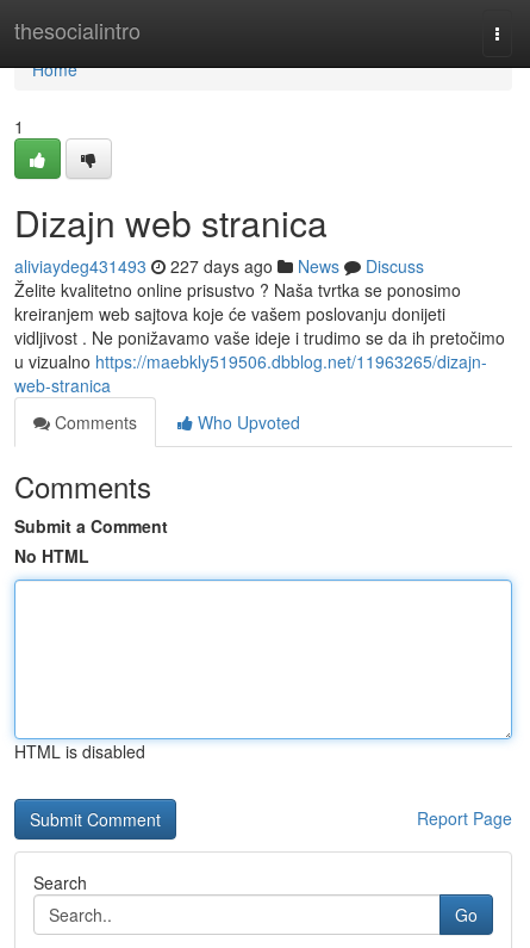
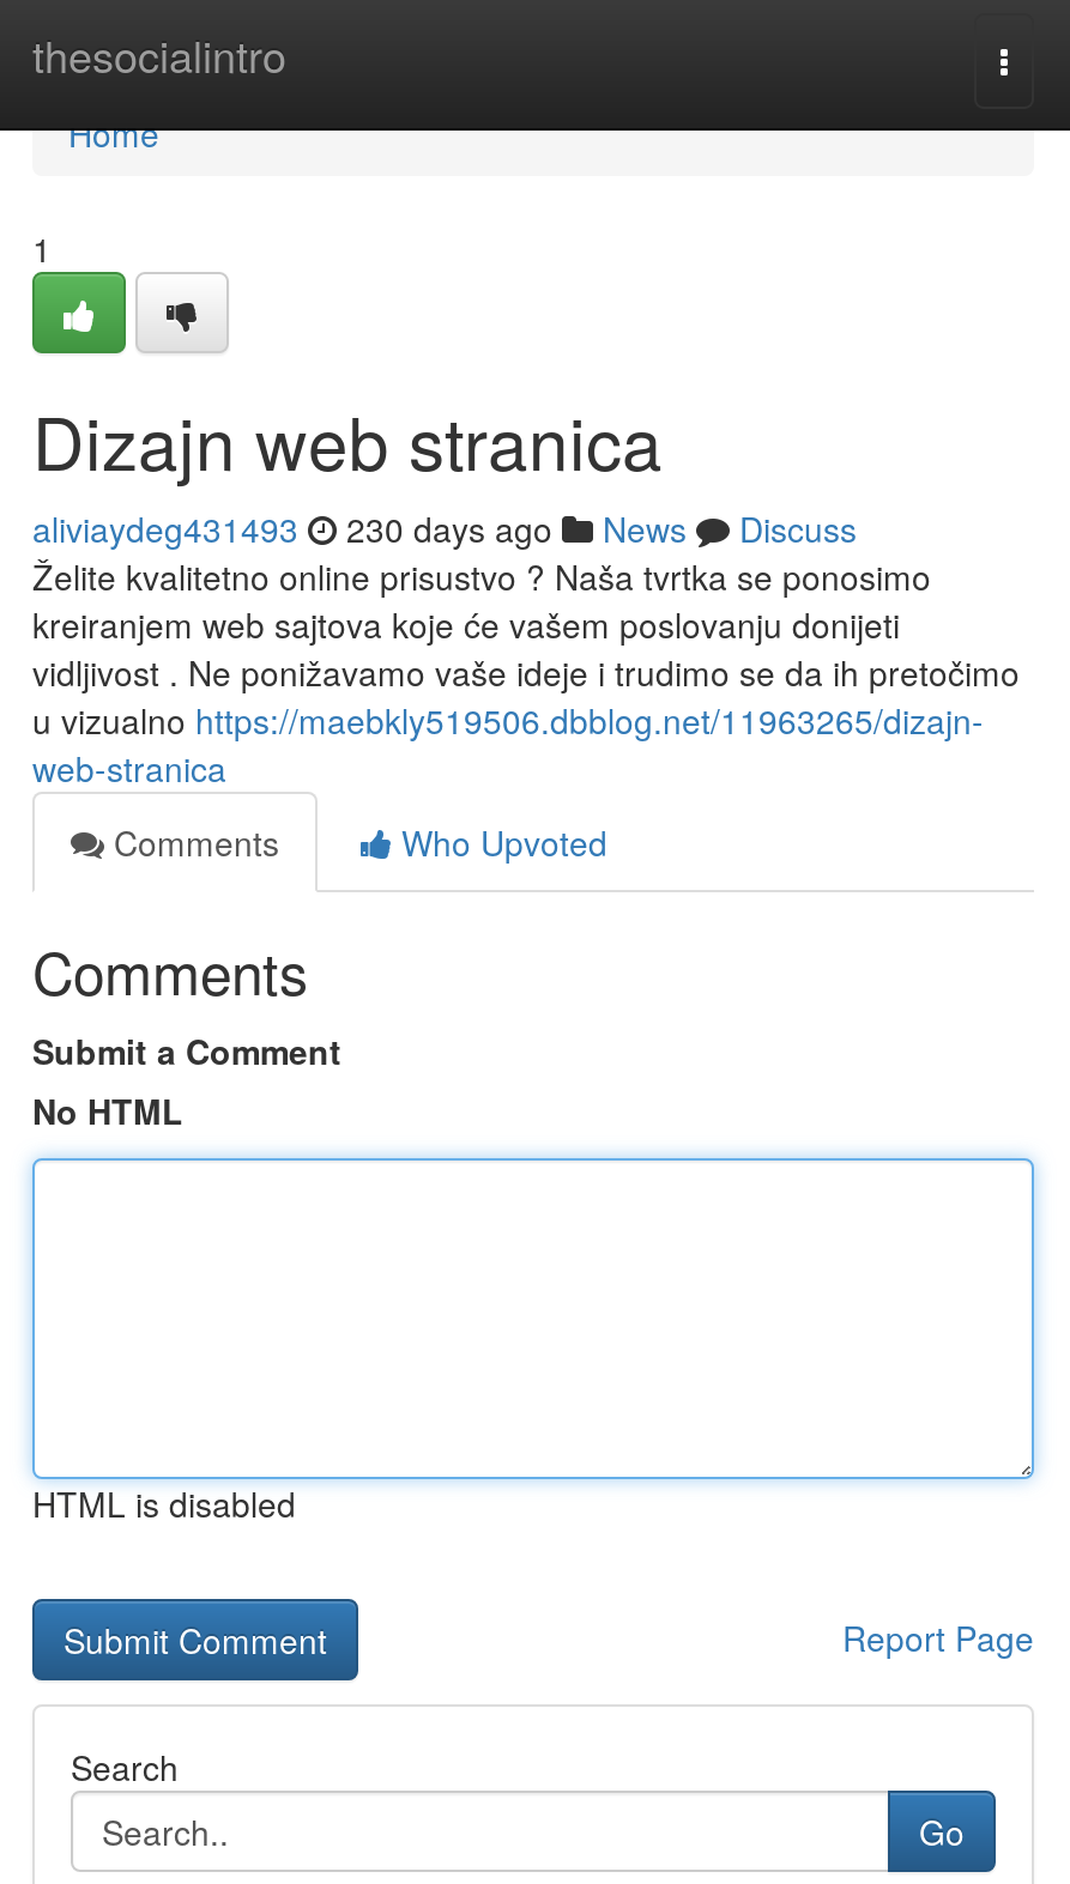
[14,254,424,278] aliviaydeg431493 227 days ago News Discuss -> [32,504,857,552] aliviaydeg431493 230 days ago News Discuss

